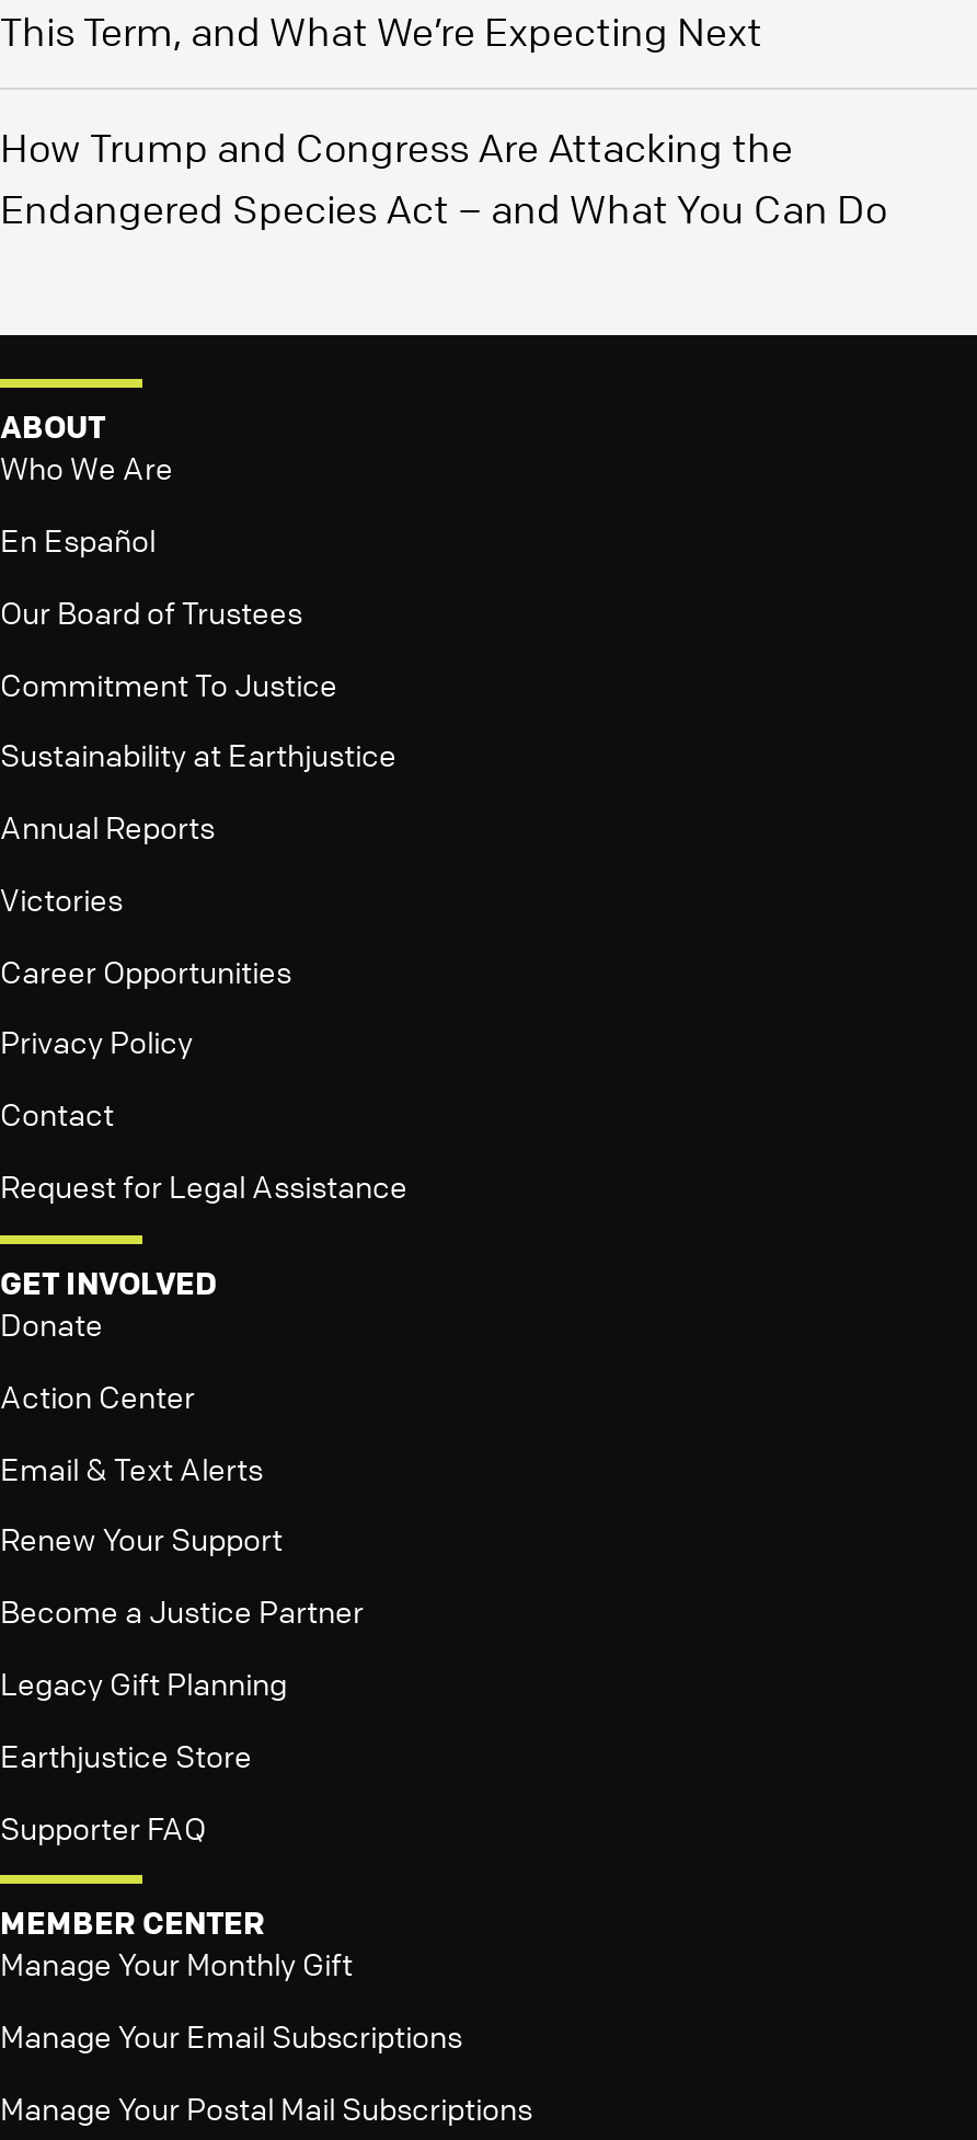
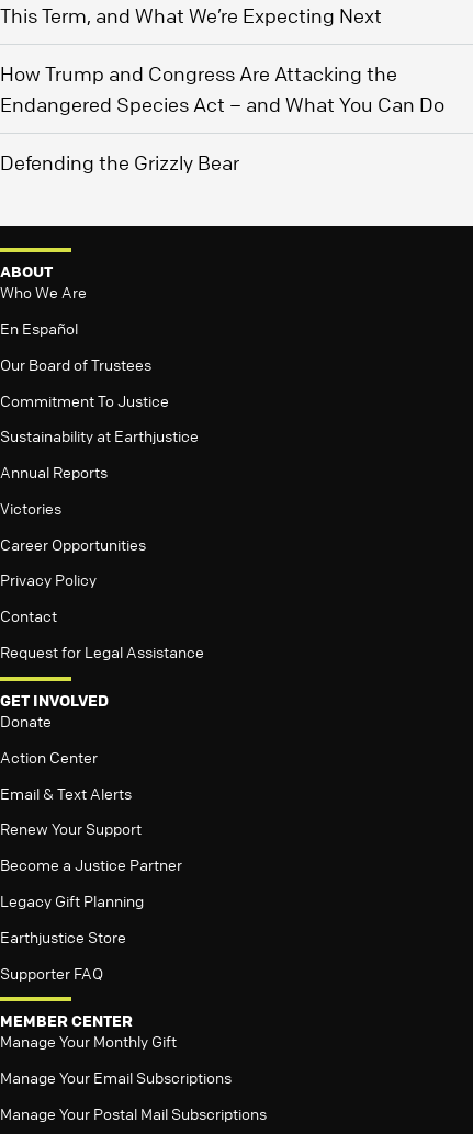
none -> [0,150,239,174] Defending the Grizzly Bear

